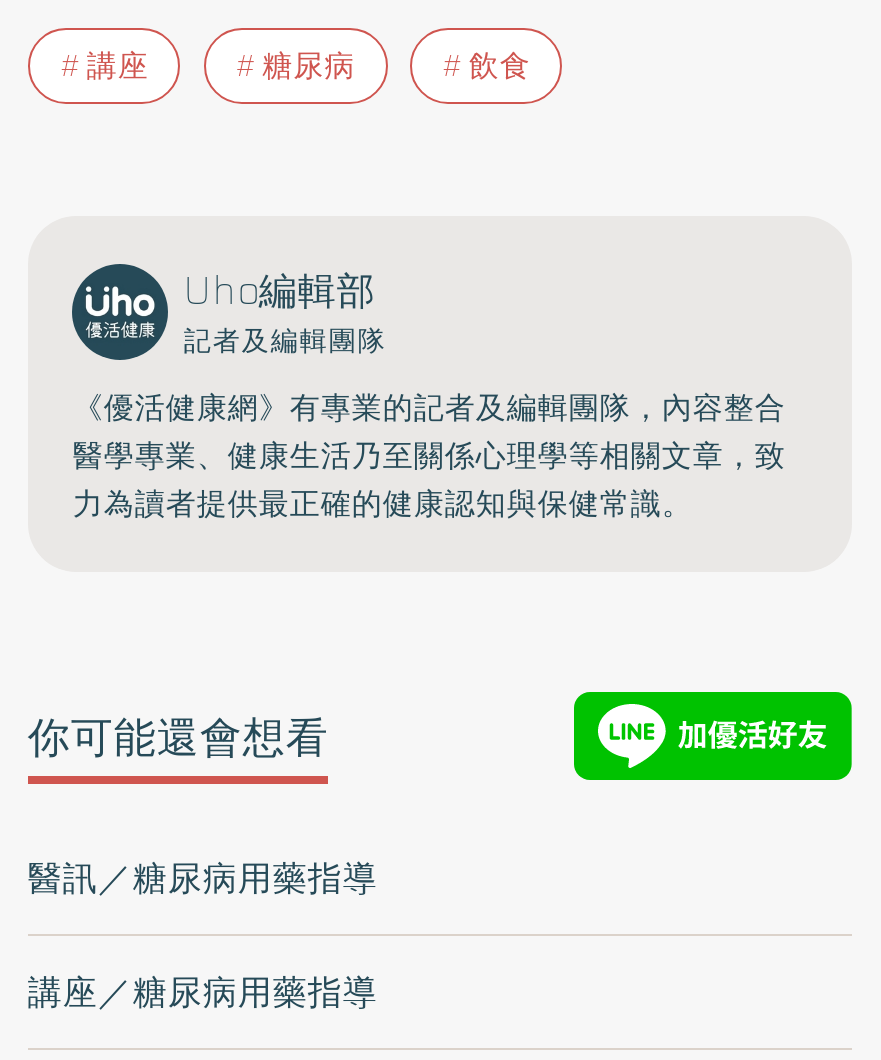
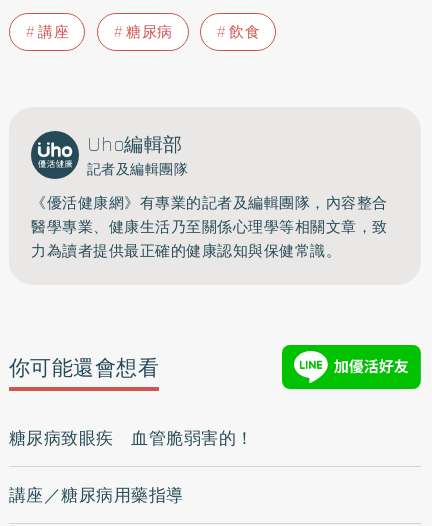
[28,853,378,905] 醫訊／糖尿病用藥指導 -> [9,425,254,451] 糖尿病致眼疾 血管脆弱害的！

